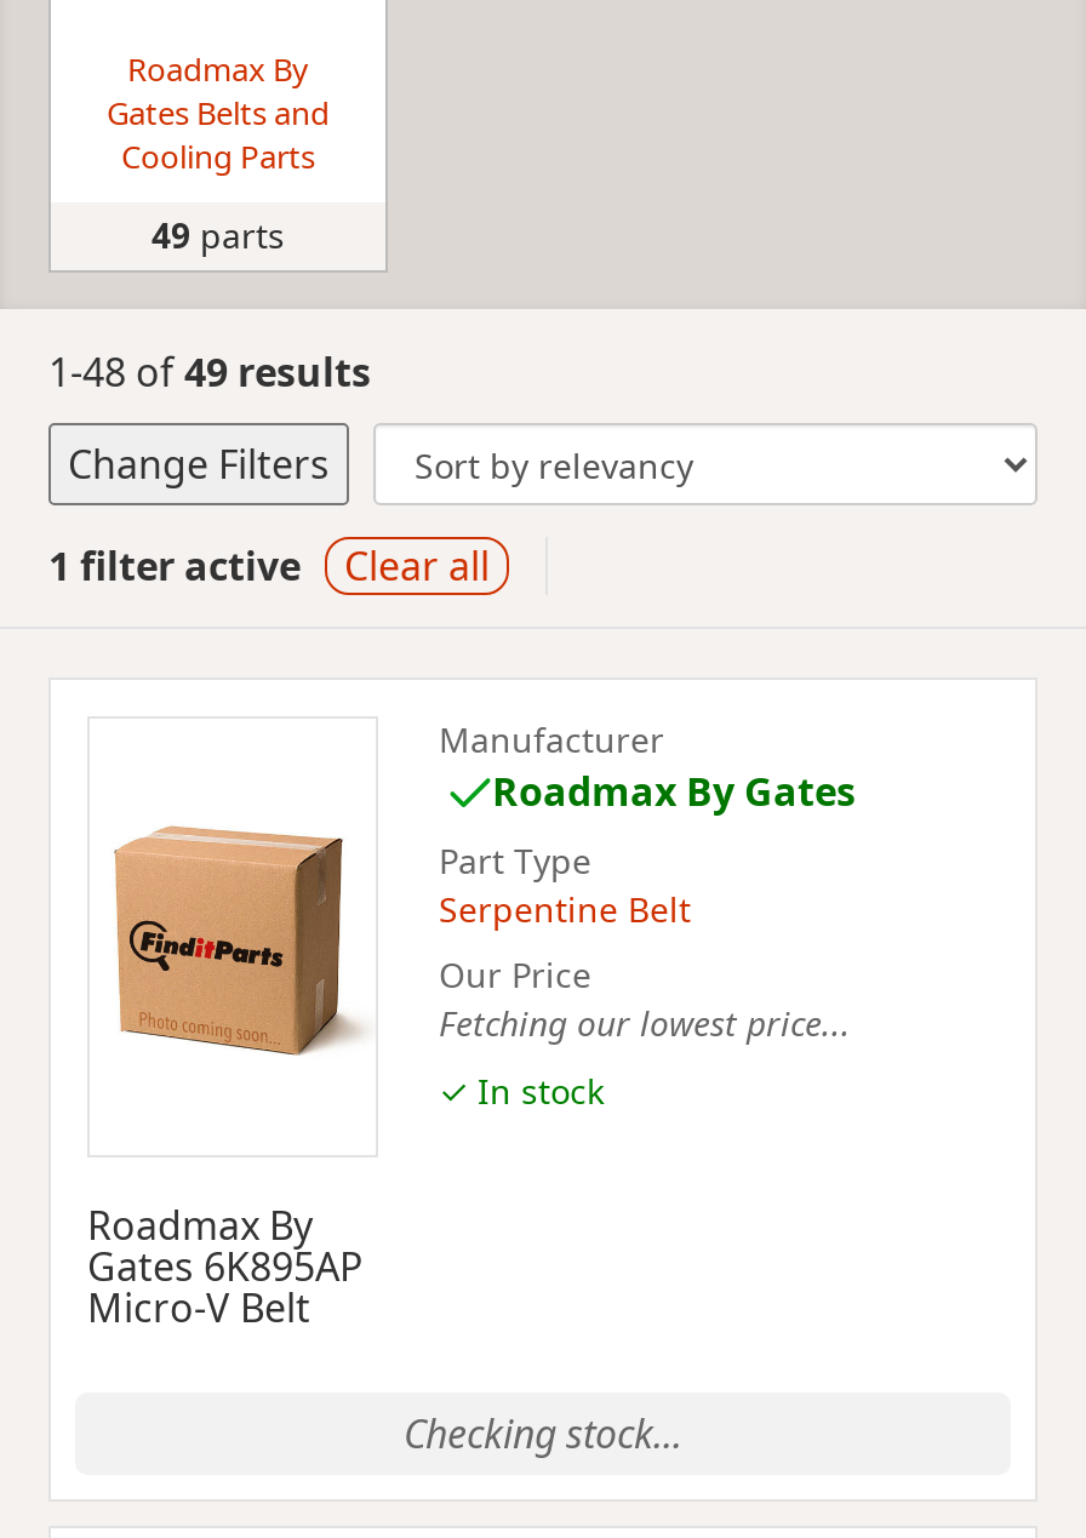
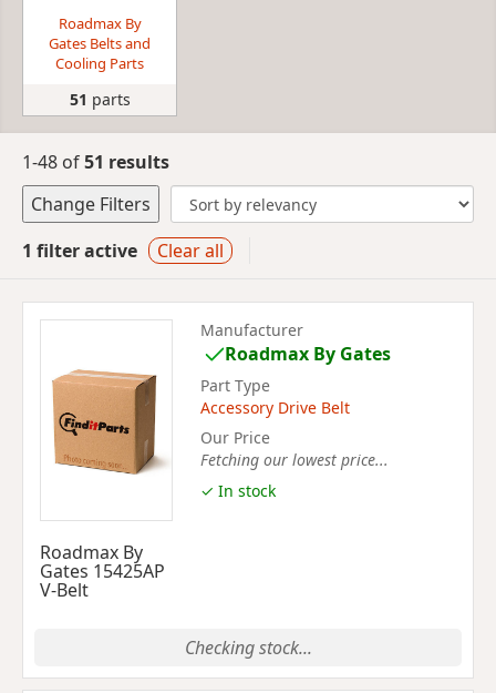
[152,212,285,258] 49 parts -> [69,89,130,110] 51 parts
[48,345,371,399] 1-48 of 49 results -> [22,150,169,174] 1-48 of 51 results
[439,885,691,931] Serpentine Belt -> [200,396,350,417] Accessory Drive Belt
[87,1240,364,1334] Gates 6K895AP | Micro-V Belt -> [40,559,165,602] Gates 15425AP | V-Belt

